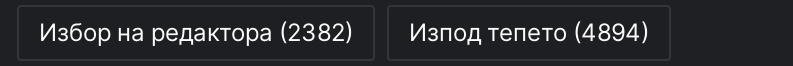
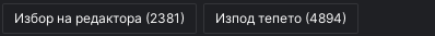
[39,18,353,48] Избор на редактора (2382) -> [14,10,185,27] Избор на редактора (2381)

